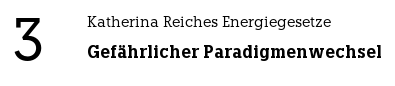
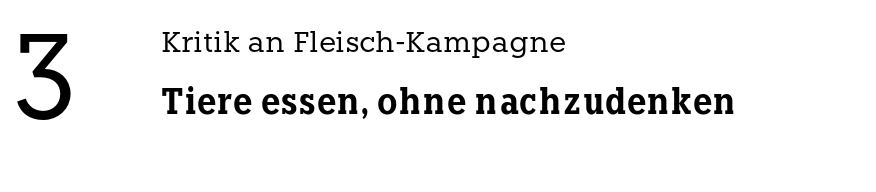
[87,16,331,31] Katherina Reiches Energiegesetze -> [161,29,565,59] Kritik an Fleisch-Kampagne
[87,41,382,63] Gefährlicher Paradigmenwechsel -> [161,79,737,123] Tiere essen, ohne nachzudenken

